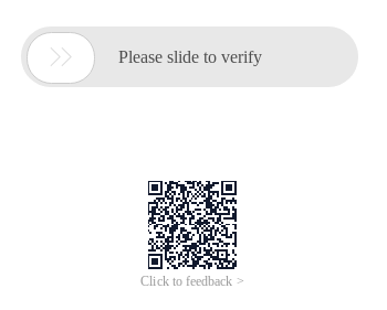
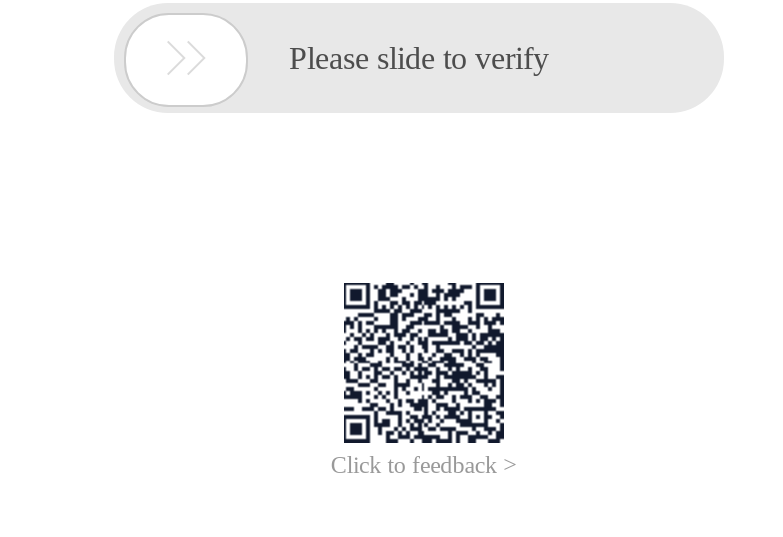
[147,181,237,270] [image] -> [342,283,504,445] [image]

